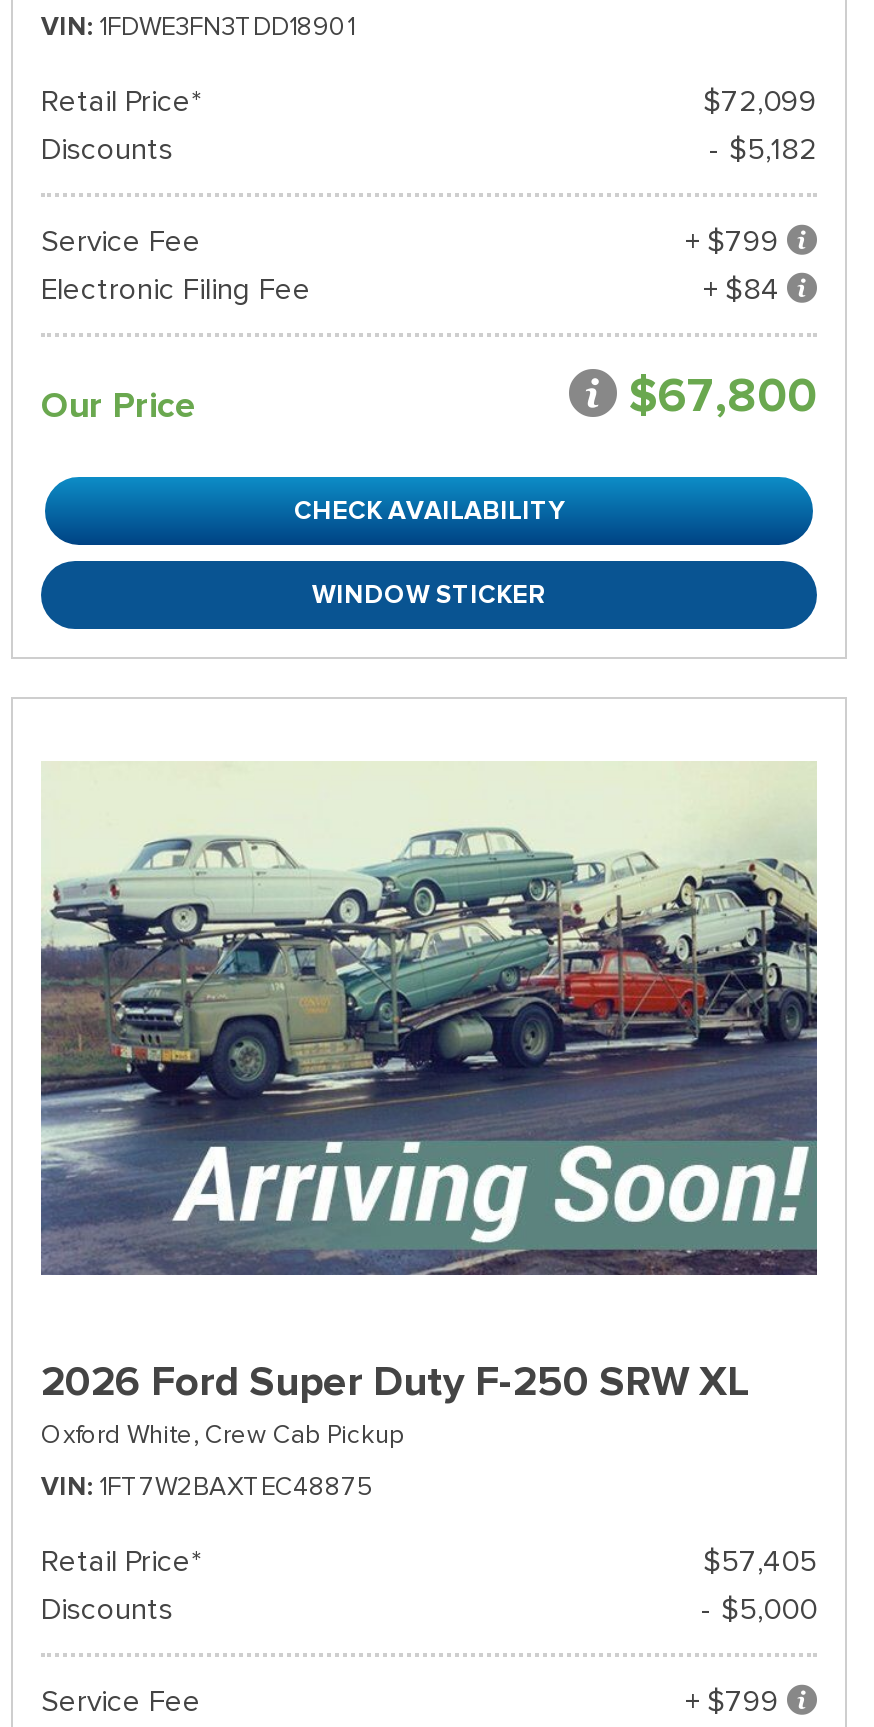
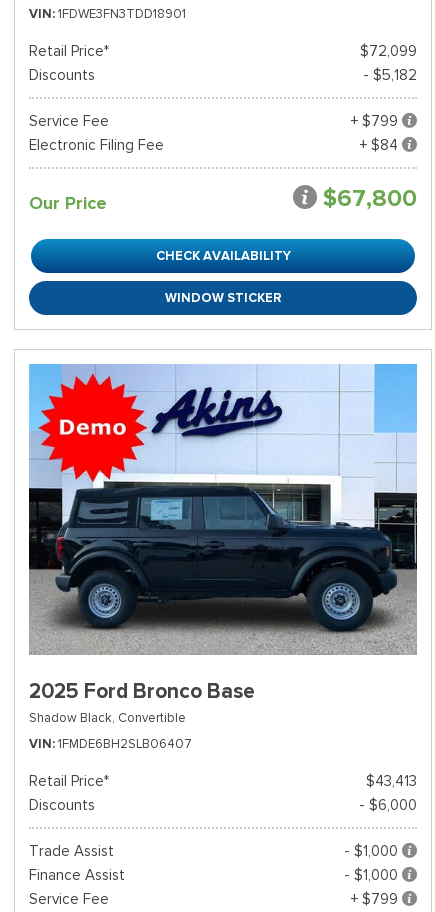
[39,727,819,1451] [image] | 2026 Ford Super Duty F-250 SRW XL | Oxford White, Crew Cab Pickup -> [28,363,418,726] [image] | 2025 Ford Bronco Base | Shadow Black, Convertible
[41,1469,373,1503] VIN 1FT7W2BAXTEC48875 -> [29,735,192,752] VIN 1FMDE6BH2SLB06407
[703,1543,817,1579] $57,405 -> [366,772,417,790] $43,413
[701,1591,817,1627] - $5,000 -> [29,796,417,884] - $6,000 | Trade Assist | - $1,000 | Finance Assist | - $1,000

